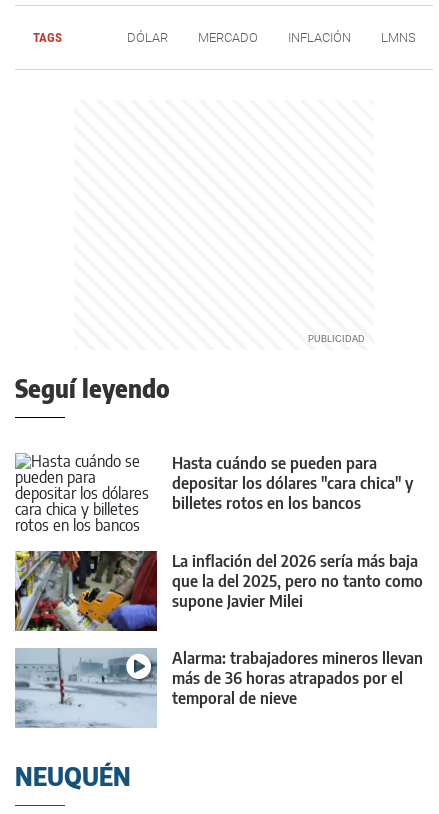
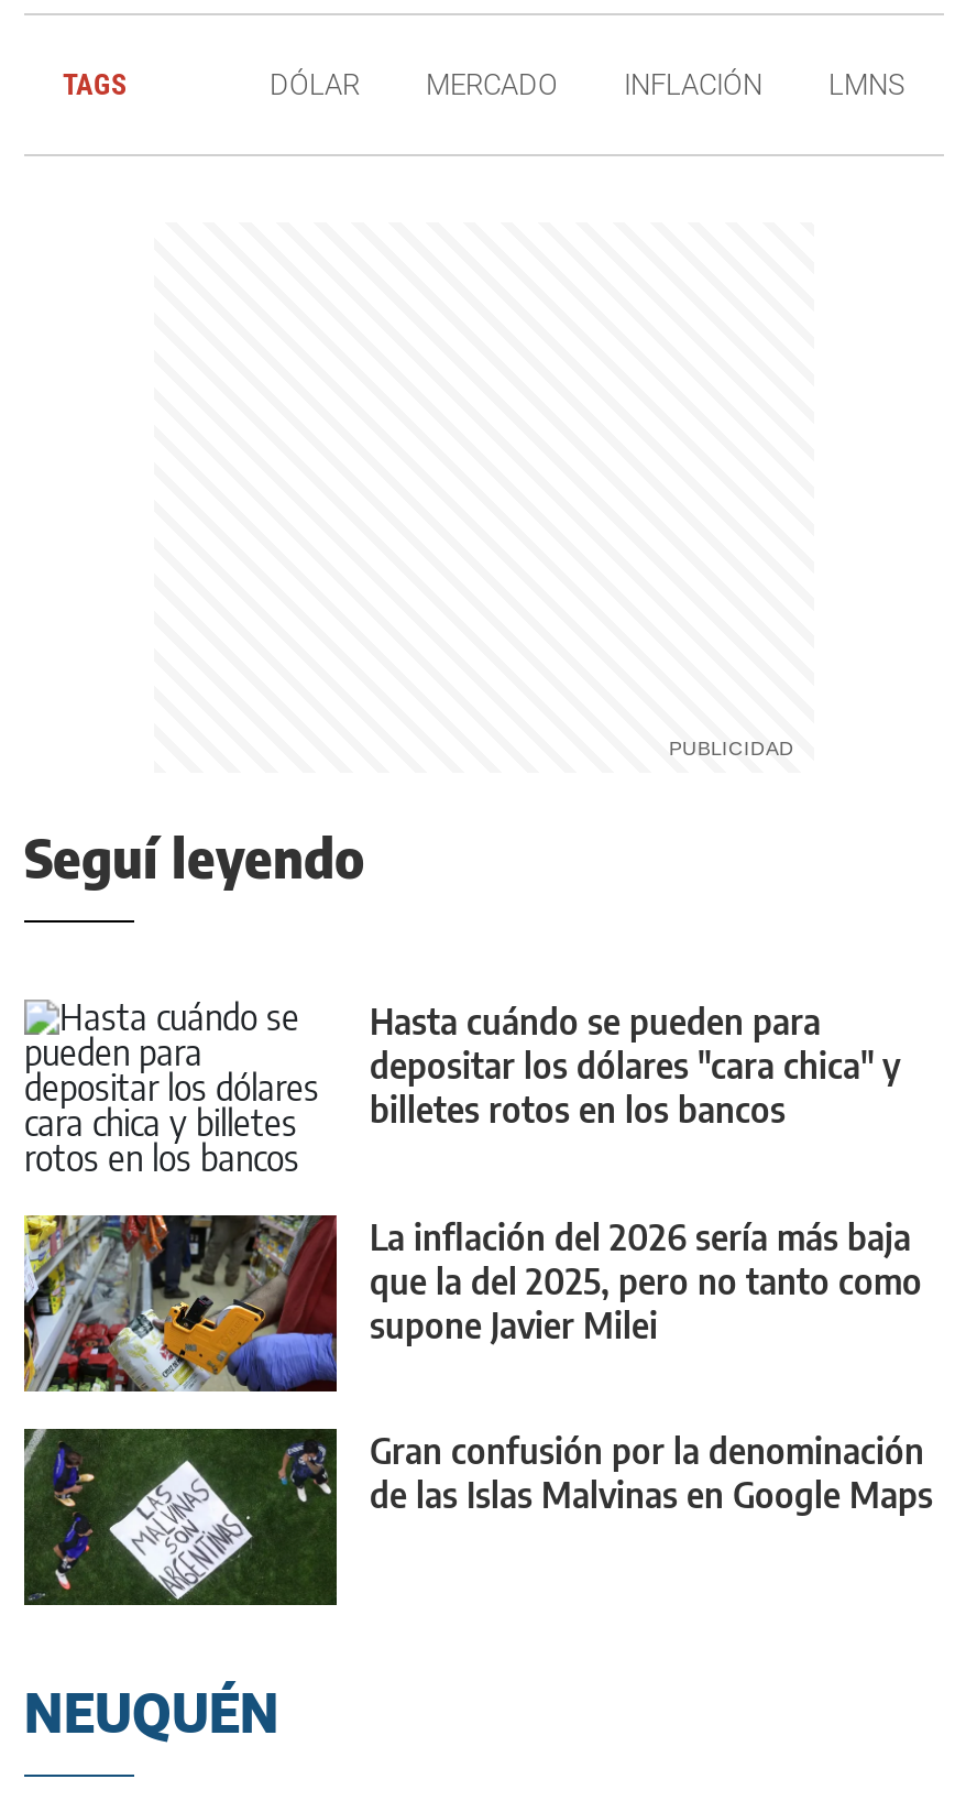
[14,648,423,728] [image] | Alarma: trabajadores mineros llevan | más de 36 horas atrapados por el | temporal de nieve -> [22,1427,933,1607] [image] | Gran confusión por la denominación | de las Islas Malvinas en Google Maps

